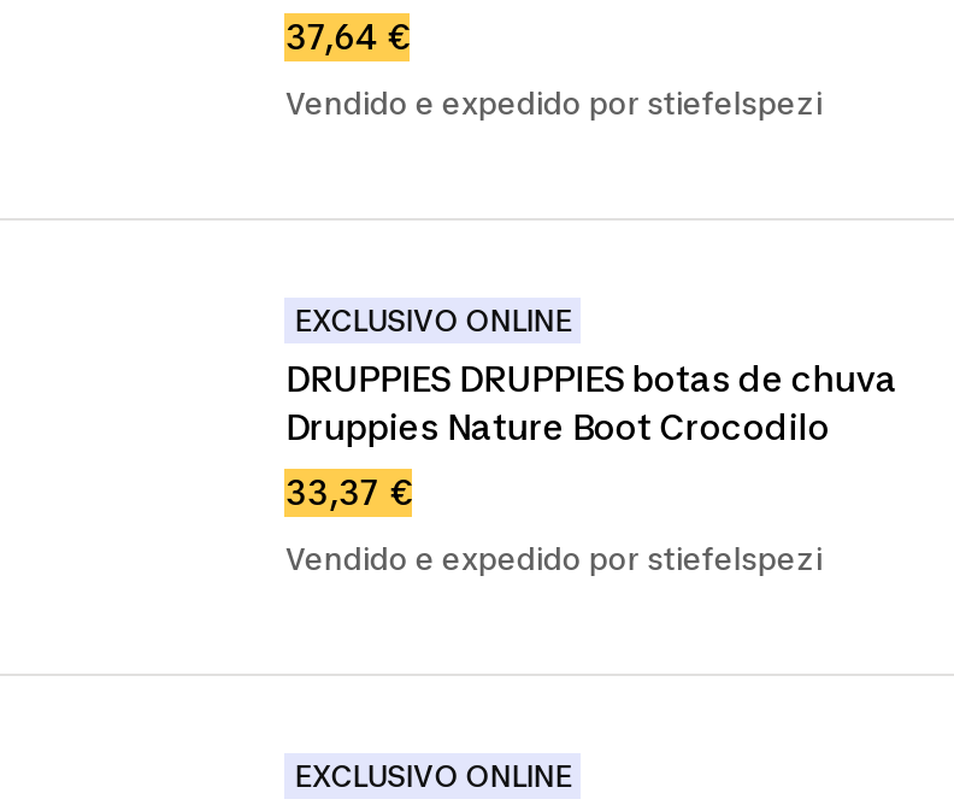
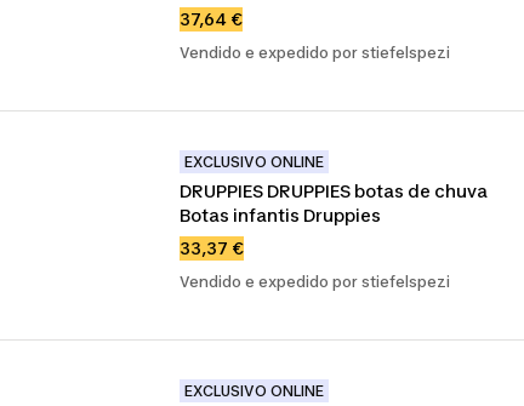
[285,406,829,447] Druppies Nature Boot Crocodilo -> [180,205,381,225] Botas infantis Druppies

